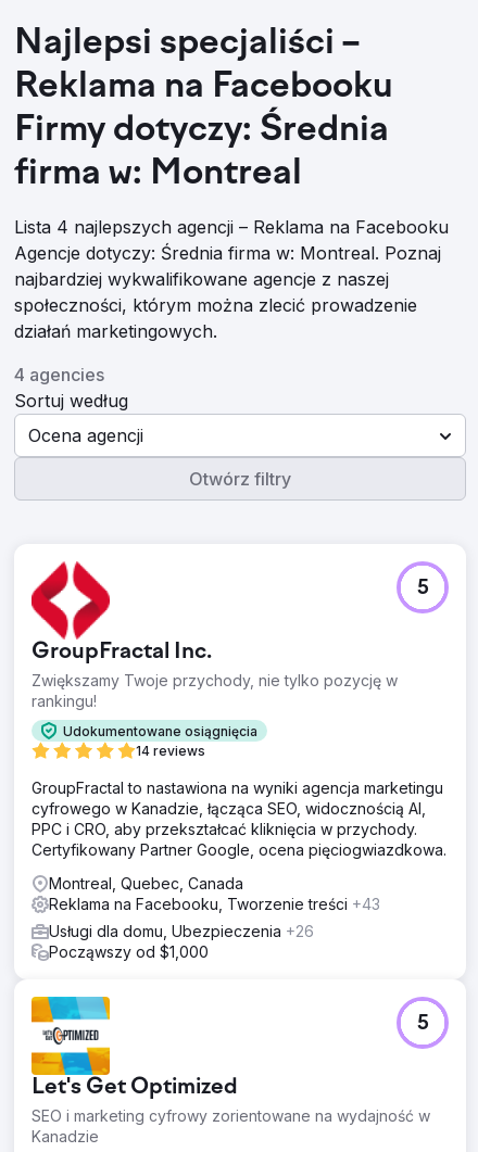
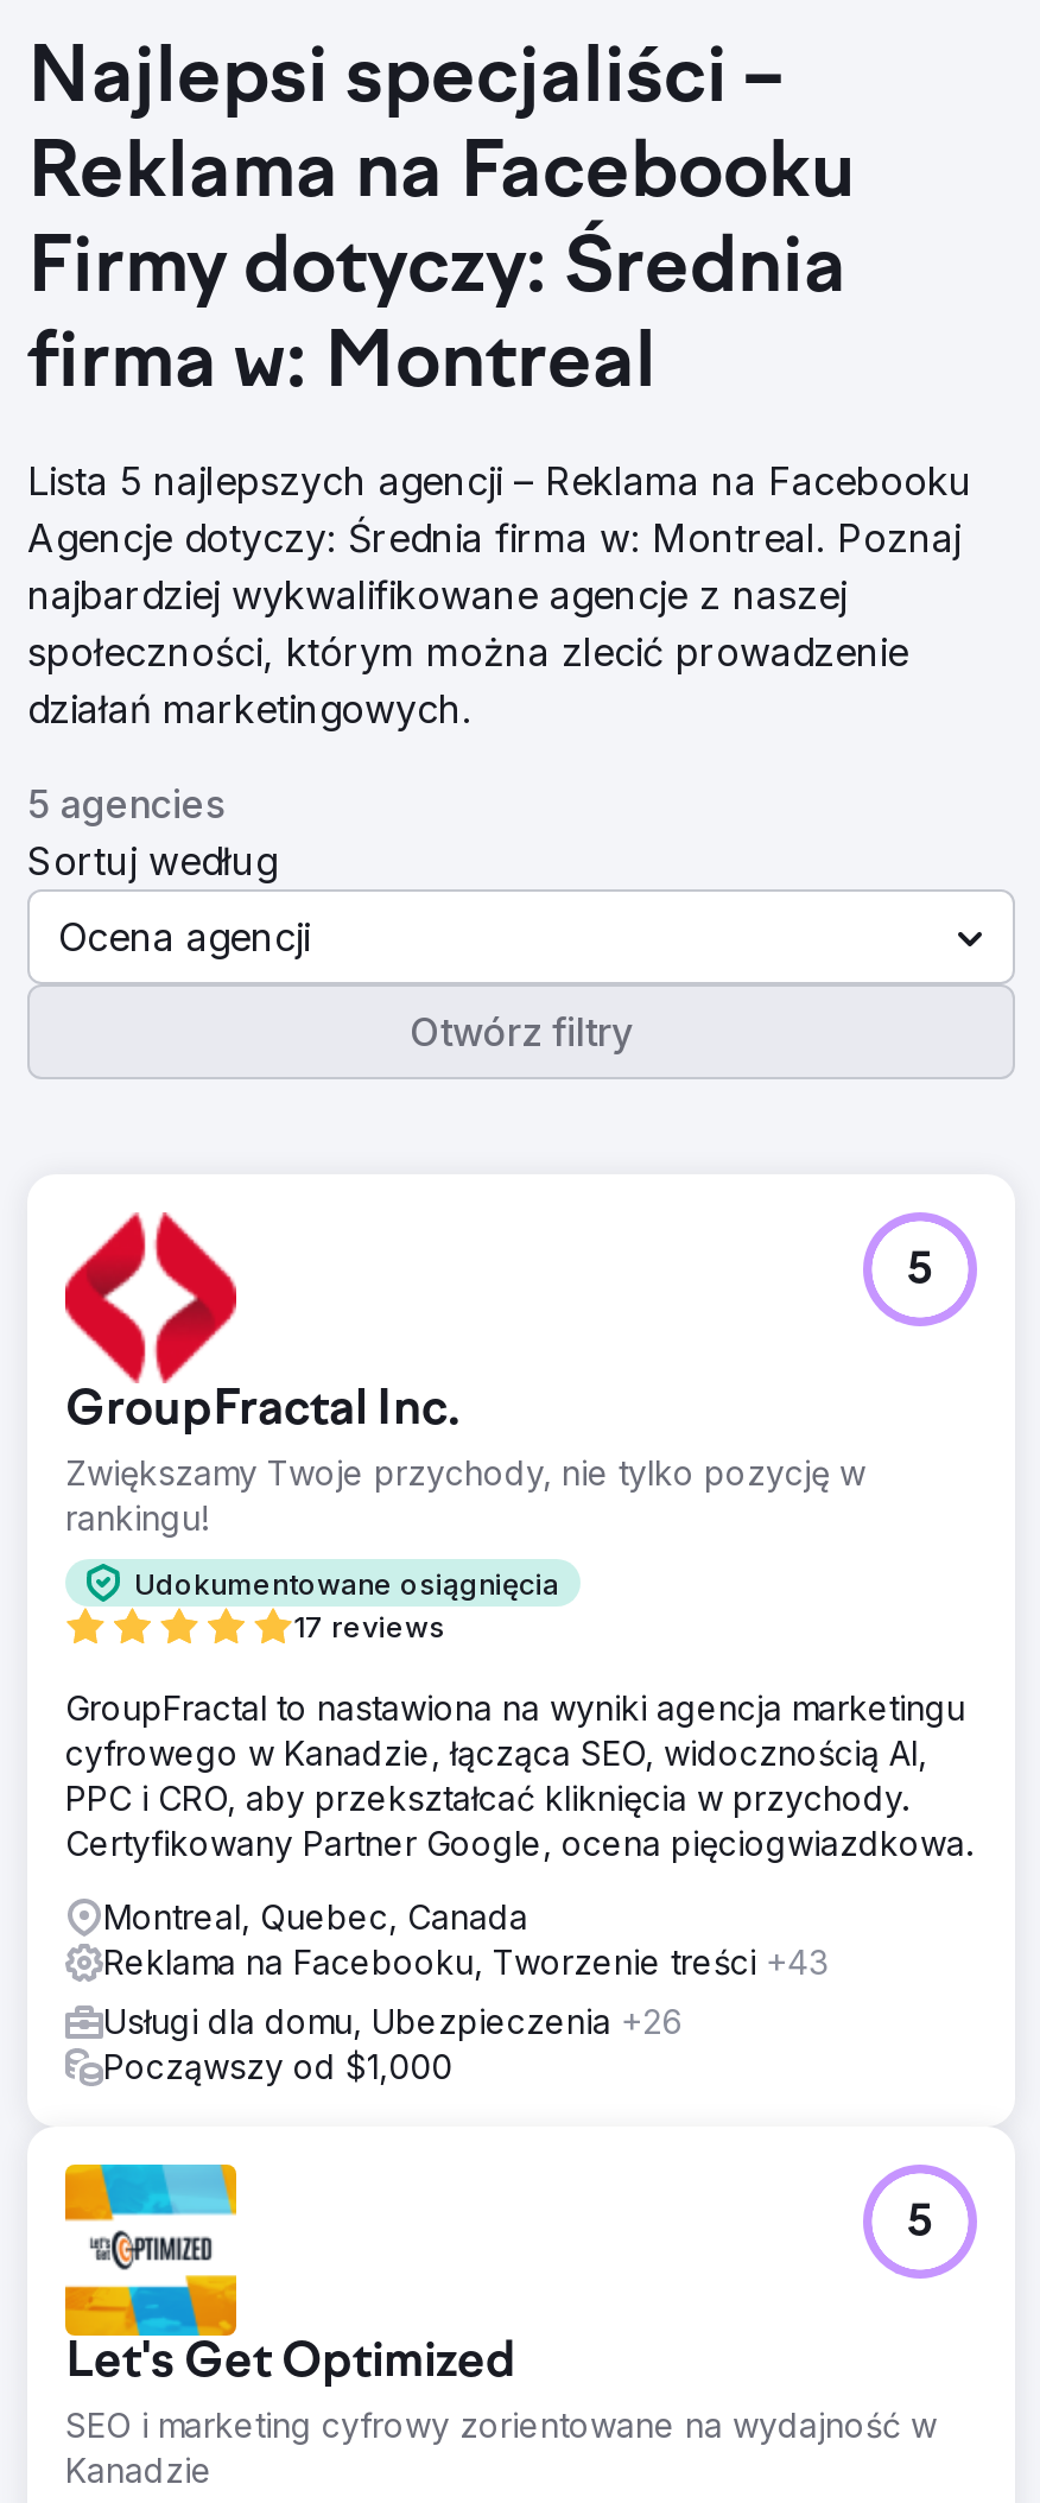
[14,216,449,238] Lista 4 najlepszych agencji – Reklama na Facebooku -> [27,457,972,505] Lista 5 najlepszych agencji – Reklama na Facebooku
[14,364,104,385] 4 agencies -> [27,780,224,828] 5 agencies
[136,743,205,759] 14 reviews -> [293,1609,445,1645] 17 reviews

